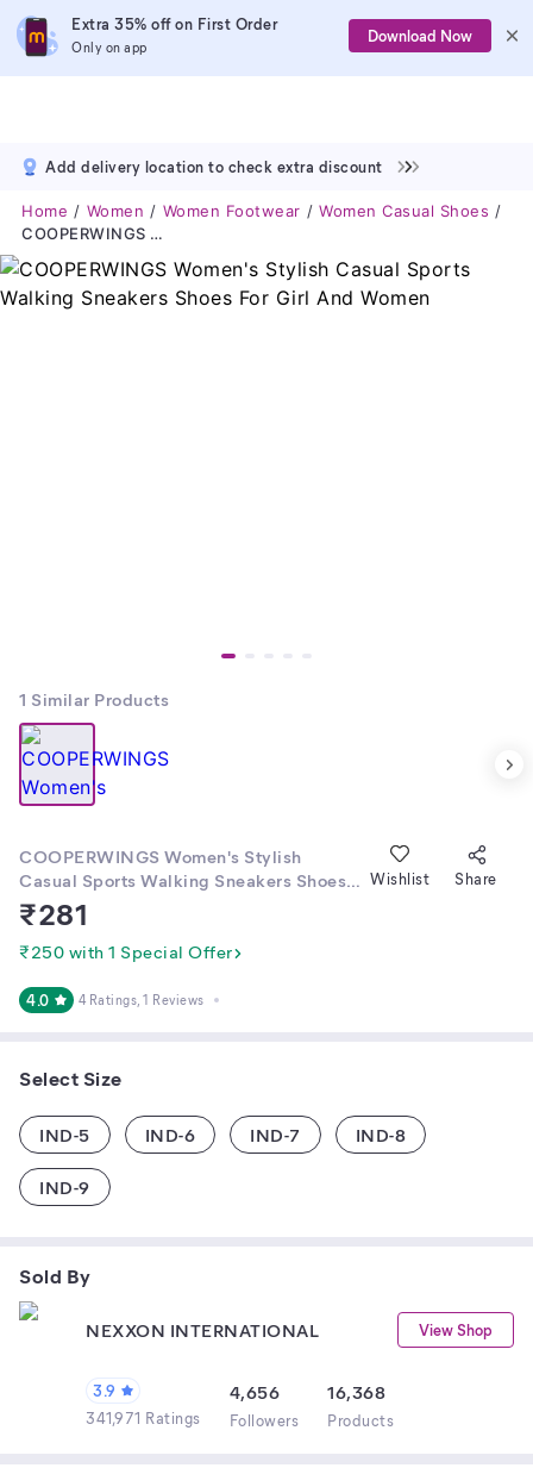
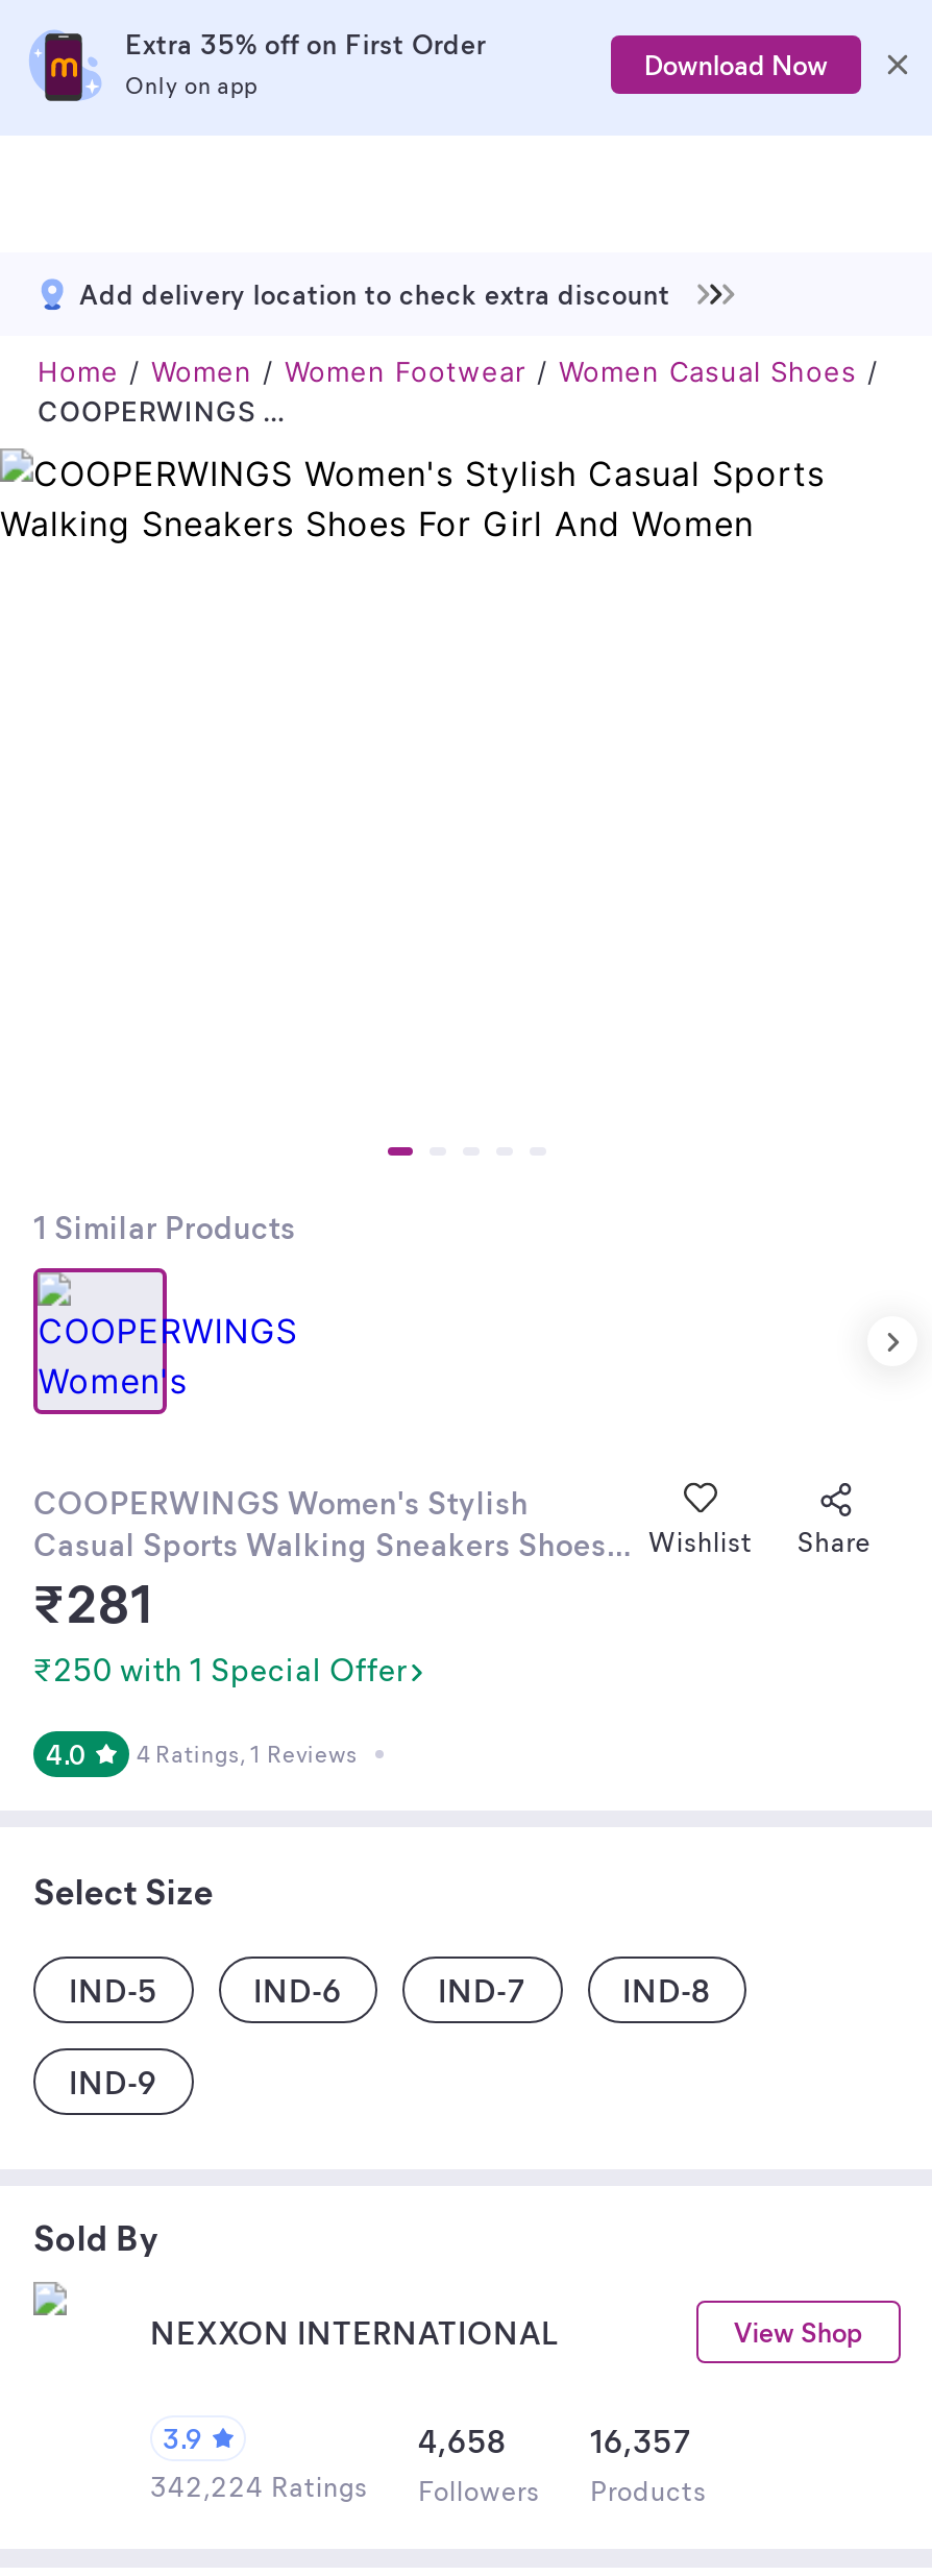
[229,1380,280,1404] 4,656 -> [418,2420,507,2461] 4,658
[327,1380,385,1404] 16,368 -> [590,2420,692,2461] 16,357
[86,1407,394,1430] 341,971 Ratings Followers Products -> [150,2468,707,2507] 342,224 Ratings Followers Products

